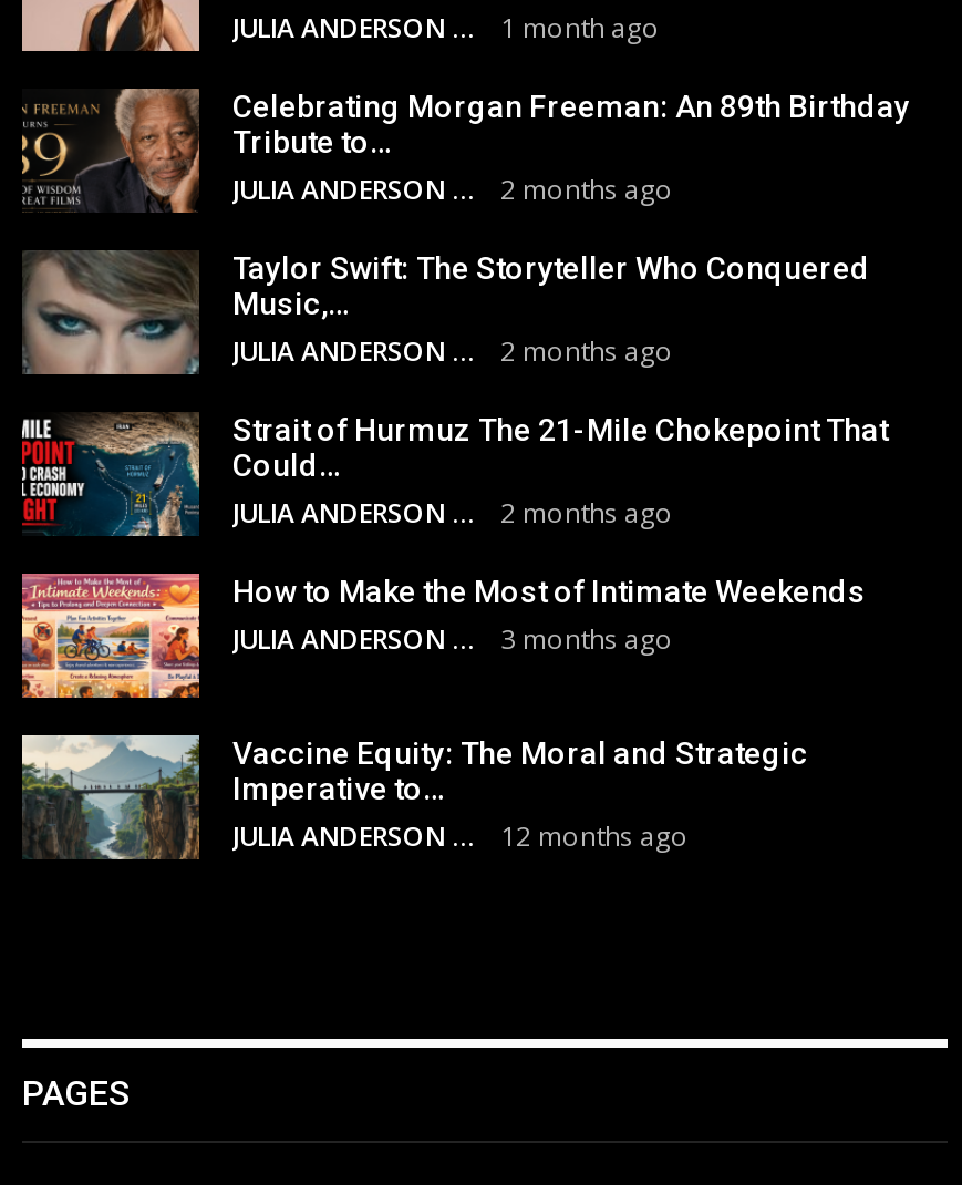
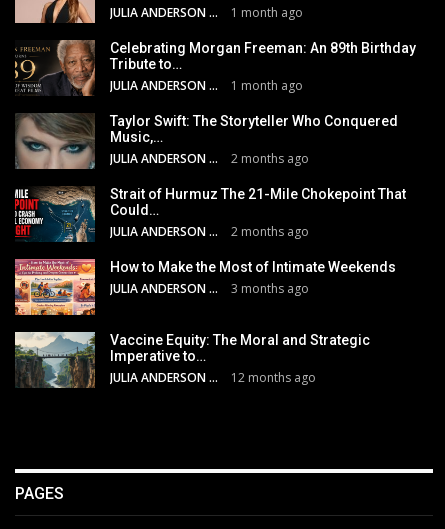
[500,171,673,208] 2 months ago -> [231,77,303,94] 1 month ago

